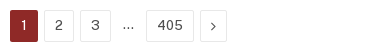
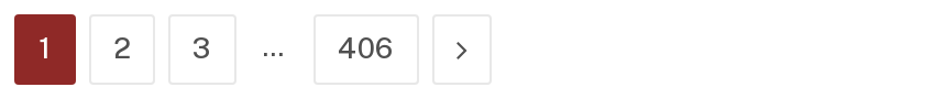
[157,18,183,33] 405 -> [338,33,395,66] 406

